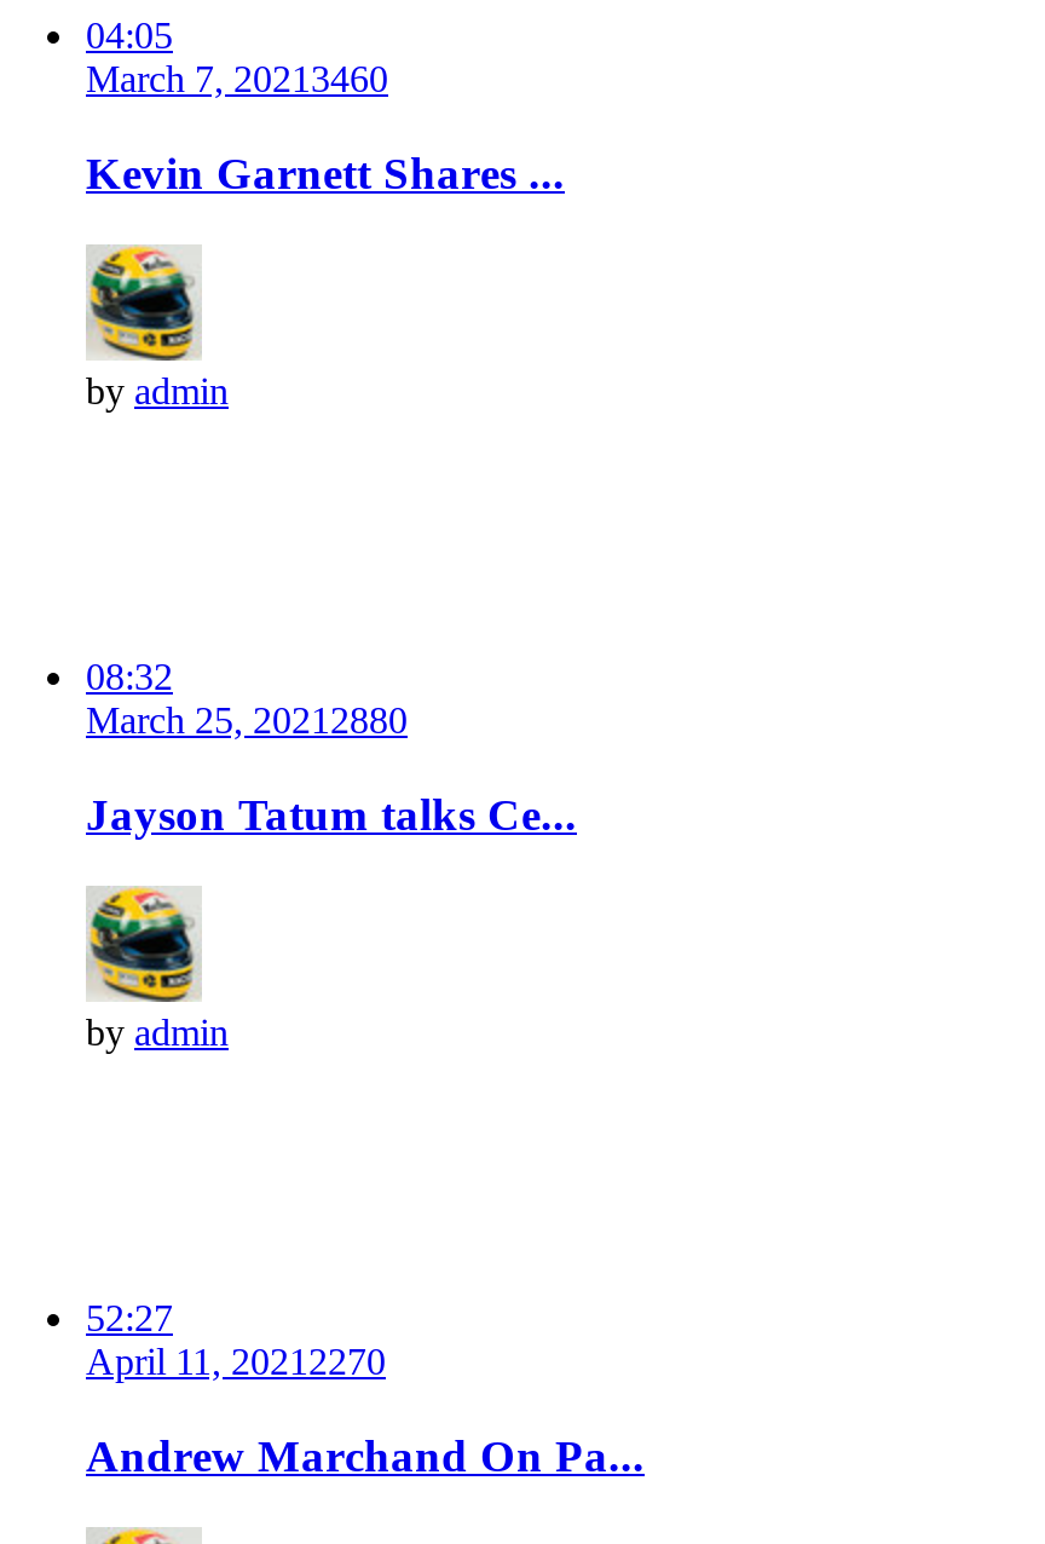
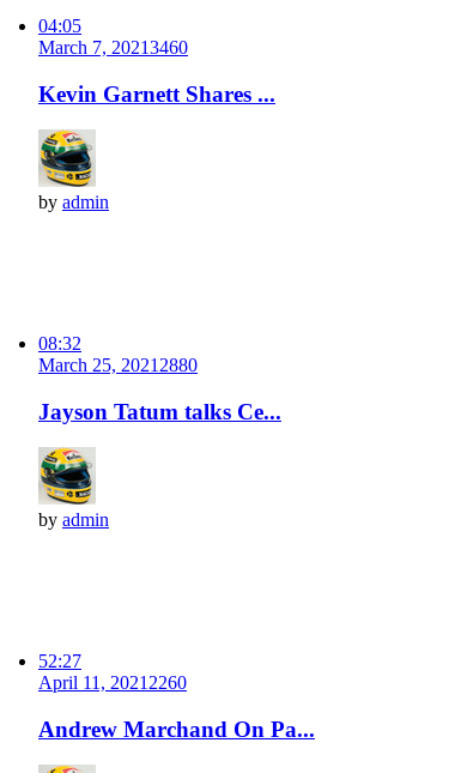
[86,1341,386,1382] April 11, 2021 2270 -> [38,672,187,693] April 11, 2021 2260

